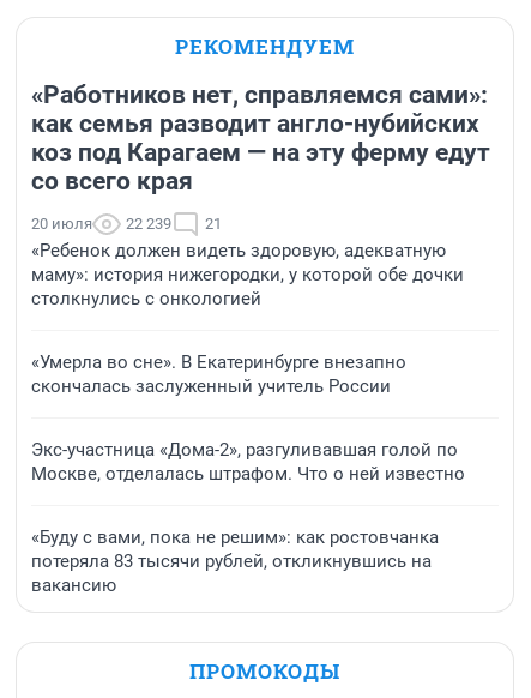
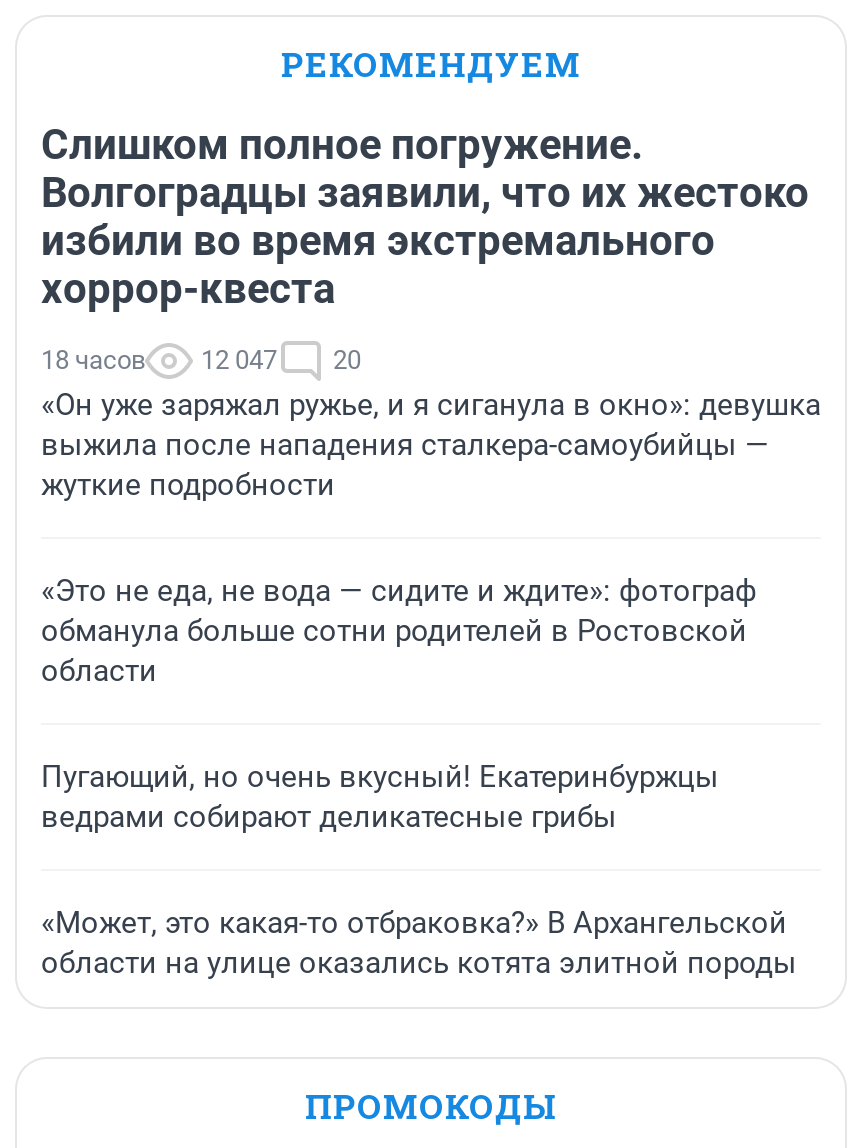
[31,80,490,196] «Работников нет, справляемся сами»: | как семья разводит англо-нубийских | коз под Карагаем — на эту ферму едут | со всего края -> [41,121,809,313] Слишком полное погружение. | Волгоградцы заявили, что их жестоко | избили во время экстремального | хоррор-квеста
[31,215,464,310] 20 июля | 22 239 | 21 | «Ребенок должен видеть здоровую, адекватную | маму»: история нижегородки, у которой обе дочки | столкнулись с онкологией -> [41,345,821,503] 18 часов | 12 047 | 20 | «Он уже заряжал ружье, и я сиганула в окно»: девушка | выжила после нападения сталкера-самоубийцы — | жуткие подробности
[31,352,406,397] «Умерла во сне». В Екатеринбурге внезапно | скончалась заслуженный учитель России -> [41,573,757,689] «Это не еда, не вода — сидите и ждите»: фотограф | обманула больше сотни родителей в Ростовской | области
[31,439,465,485] Экс-участница «Дома-2», разгуливавшая голой по | Москве, отделалась штрафом. Что о ней известно -> [41,759,719,835] Пугающий, но очень вкусный! Екатеринбуржцы | ведрами собирают деликатесные грибы
[31,527,439,596] «Буду с вами, пока не решим»: как ростовчанка | потеряла 83 тысячи рублей, откликнувшись на | вакансию -> [41,905,797,981] «Может, это какая-то отбраковка?» В Архангельской | области на улице оказались котята элитной породы

